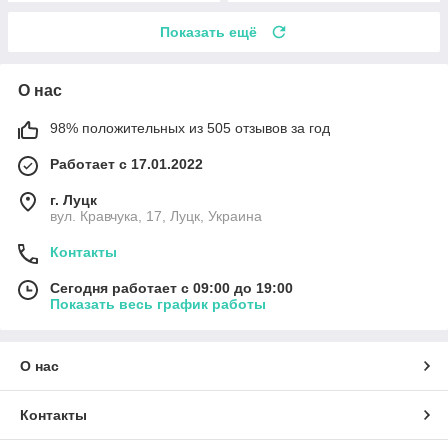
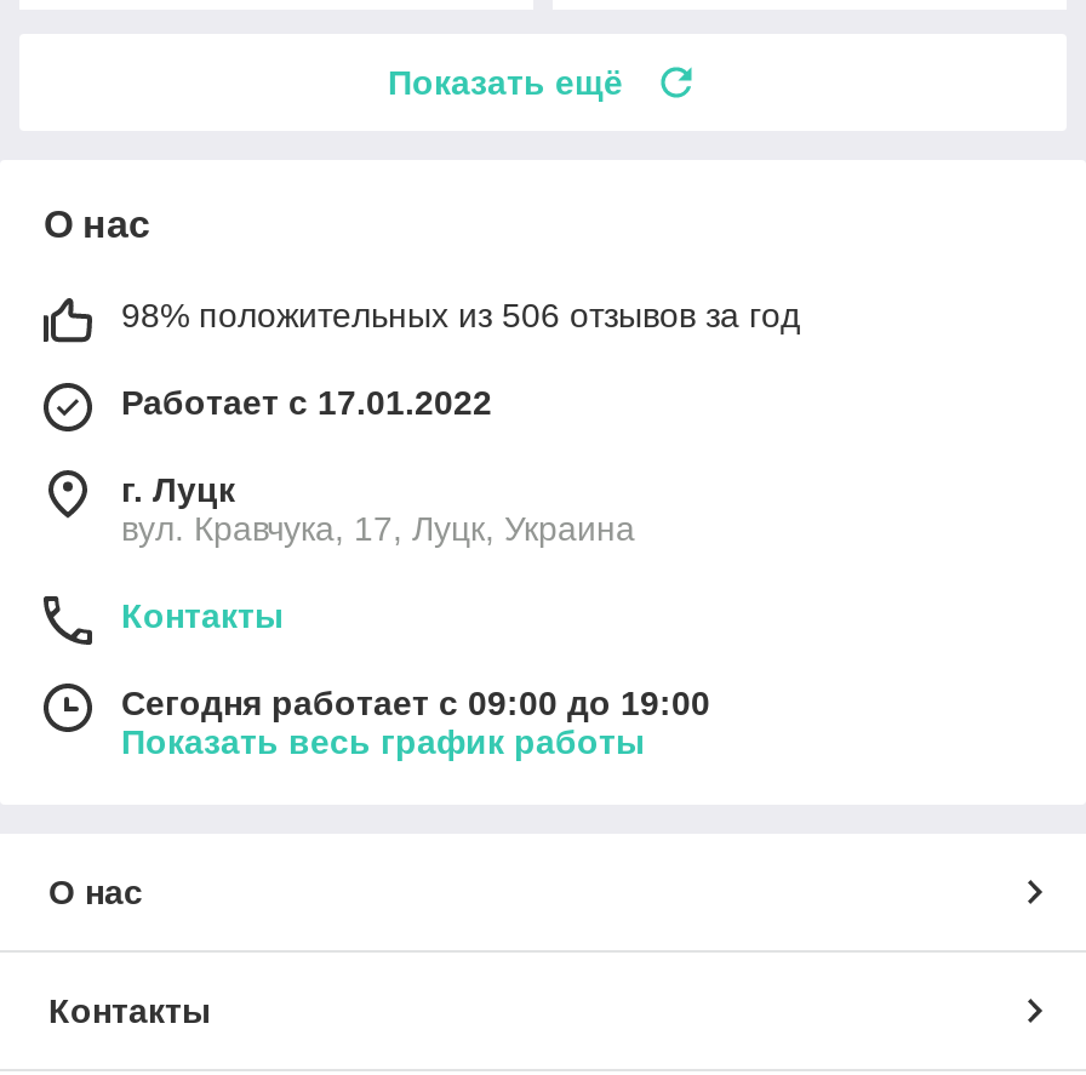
[50,120,330,136] 98% положительных из 505 отзывов за год -> [121,296,800,334] 98% положительных из 506 отзывов за год

